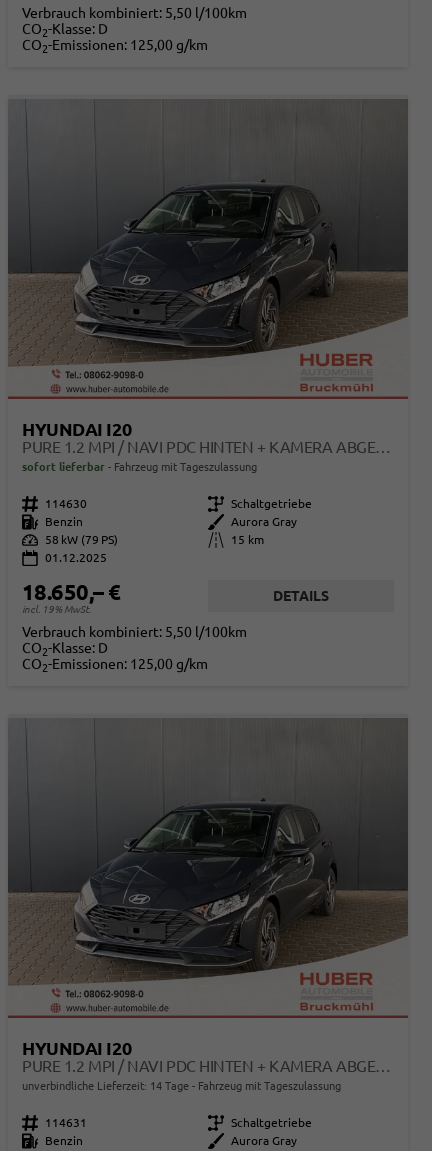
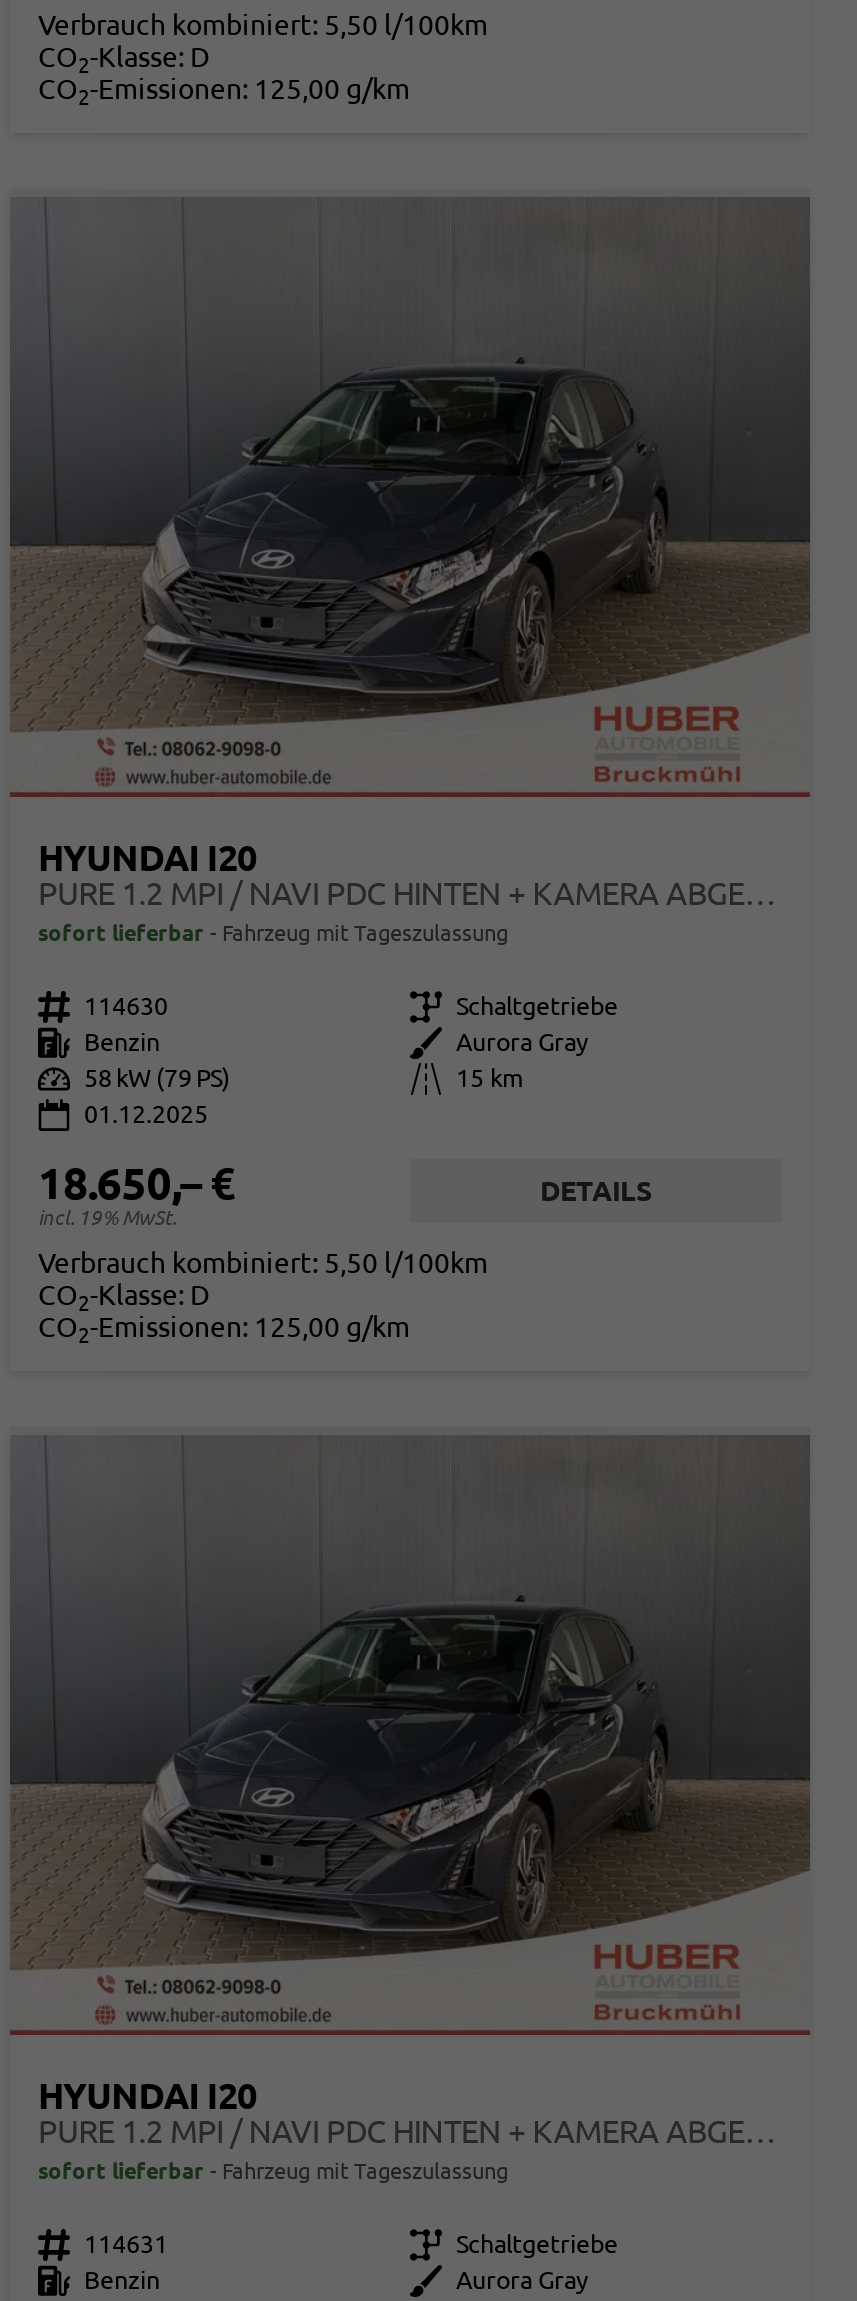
[22,1080,341,1092] unverbindliche Lieferzeit: 14 Tage Fahrzeug mit Tageszulassung -> [38,2160,508,2184] sofort lieferbar Fahrzeug mit Tageszulassung

